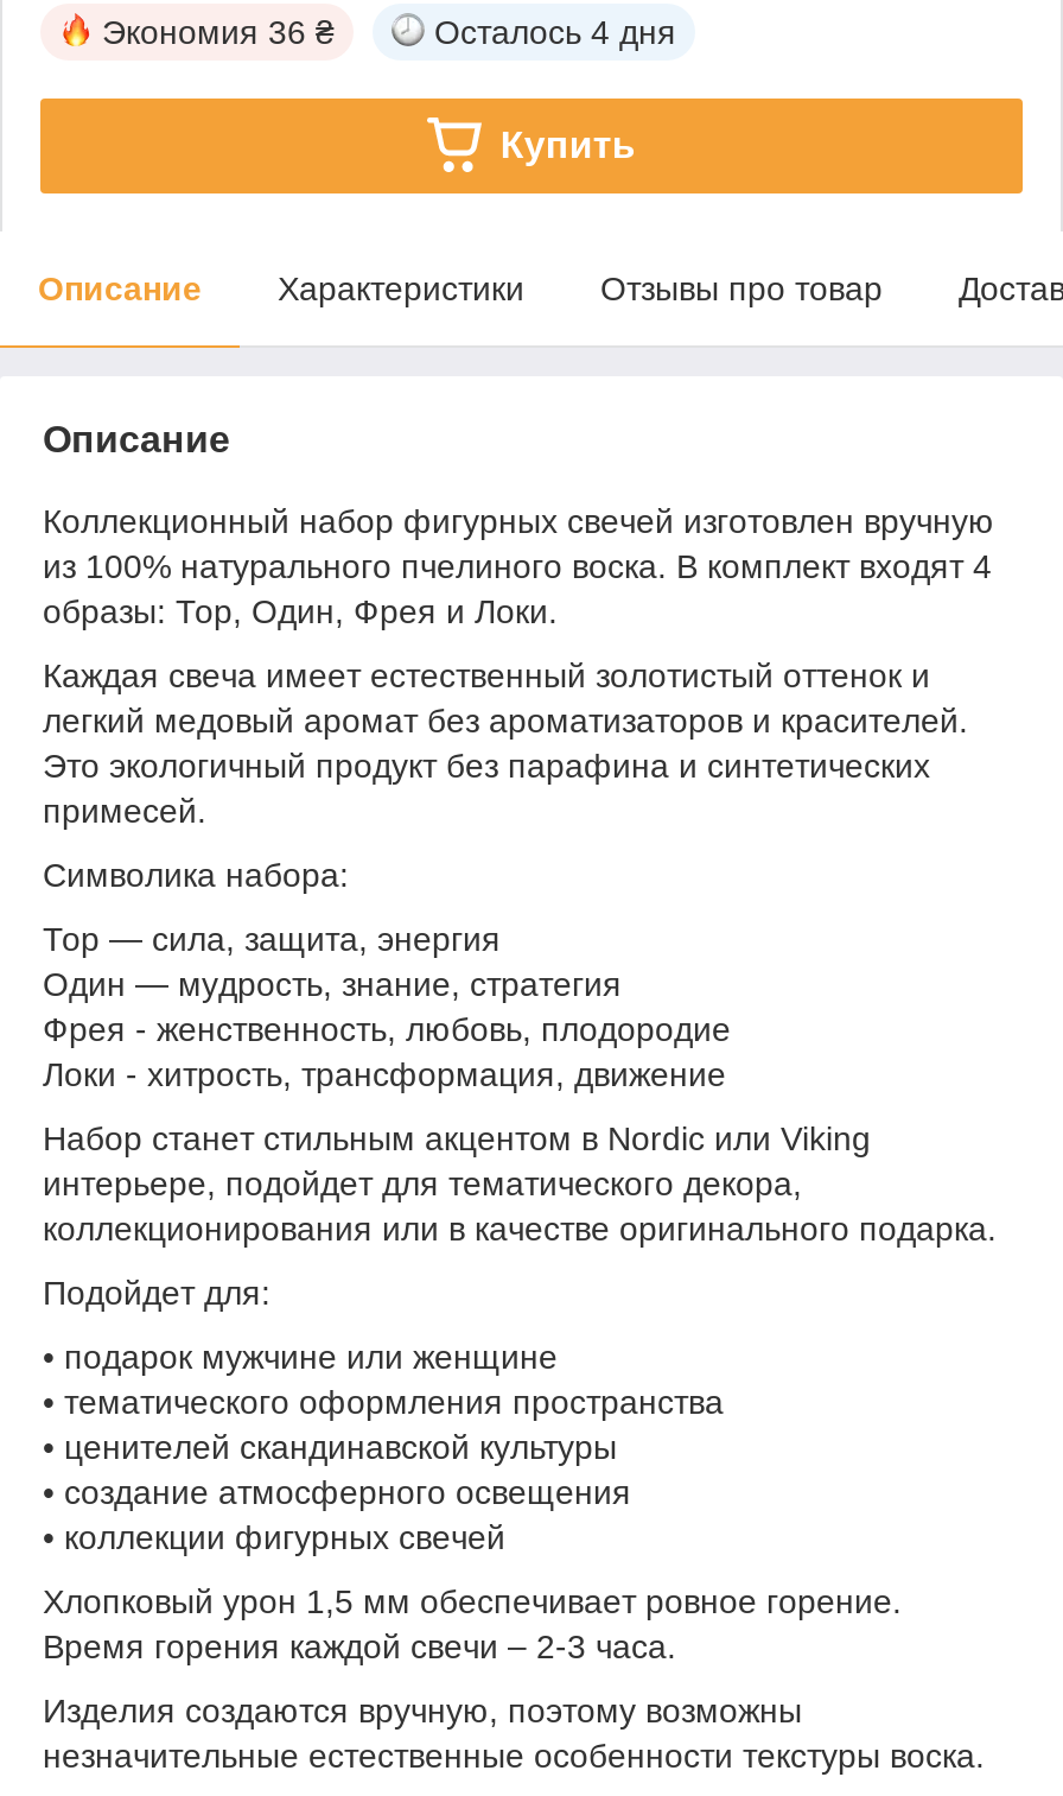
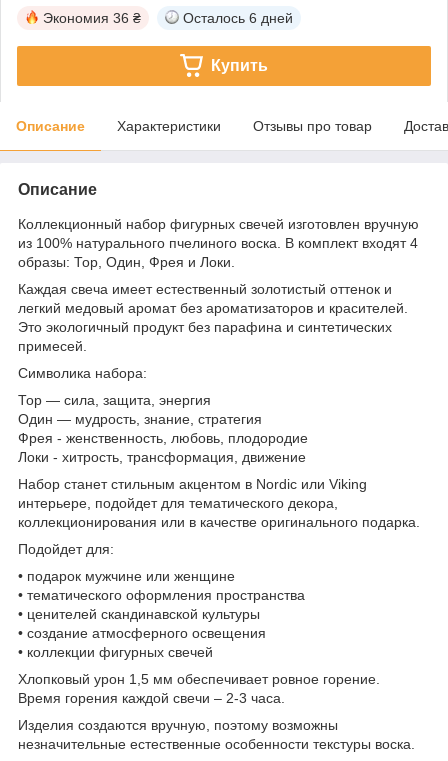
[434,13,676,51] Осталось 4 дня -> [183,10,293,26] Осталось 6 дней

